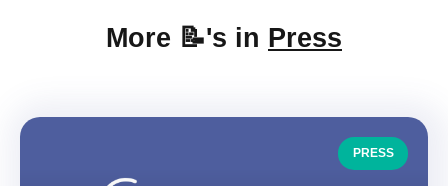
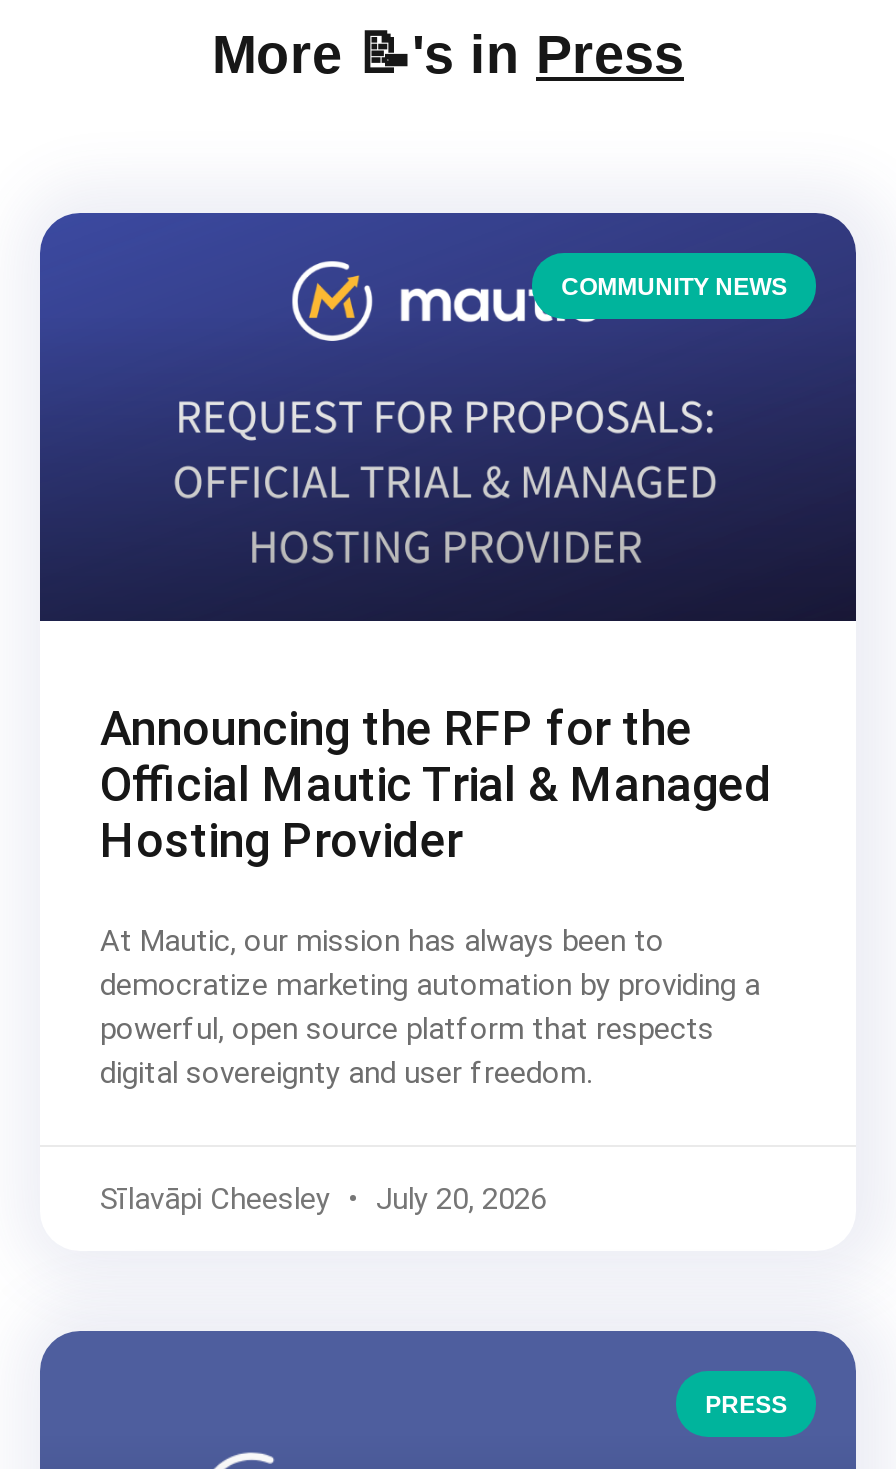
none -> [40,217,858,623] [image] | COMMUNITY NEWS
none -> [100,702,772,1218] Announcing the RFP for the | Official Mautic Trial & Managed | Hosting Provider | At Mautic, our mission has always been to | democratize marketing automation by providing a | powerful, open source platform that respects | digital sovereignty and user freedom. | Sīlavāpi Cheesley | July 20, 2026

